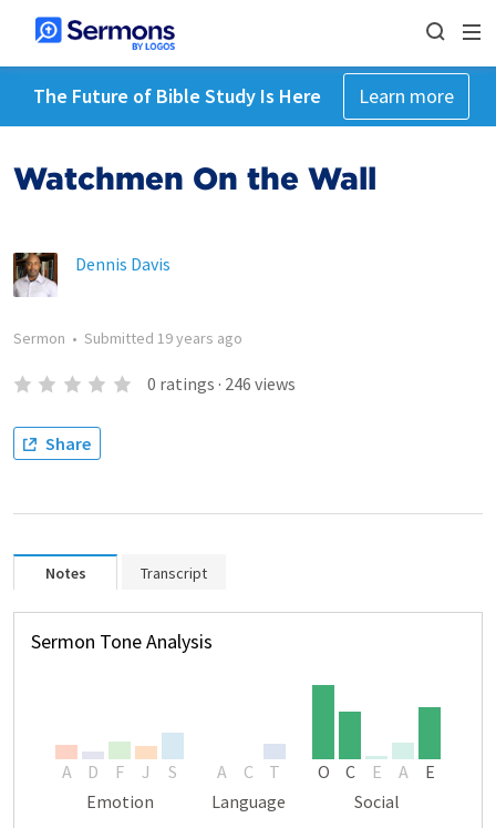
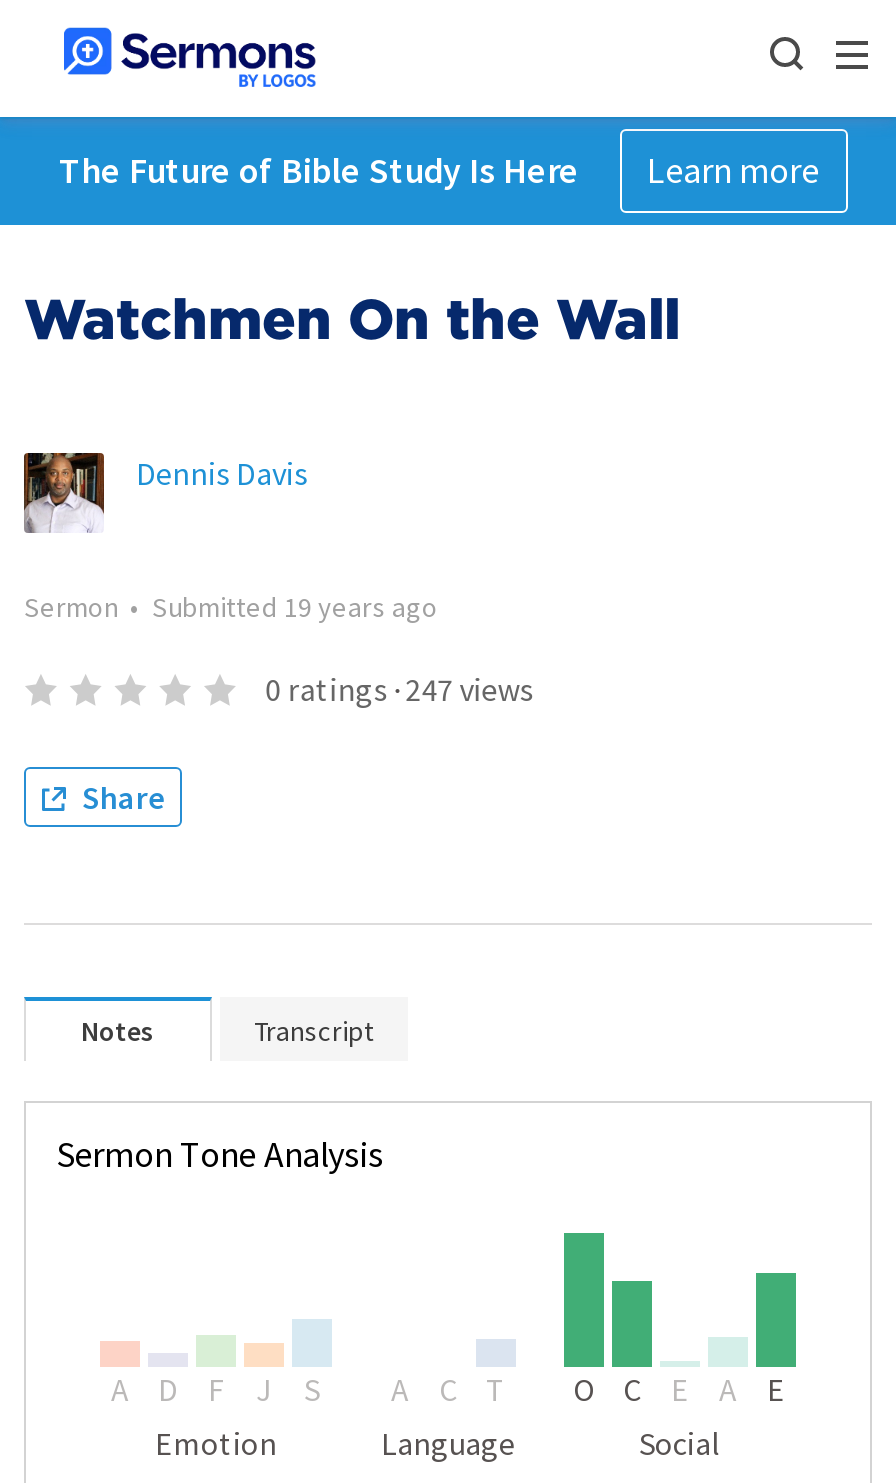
[147,372,295,395] 0 ratings · 246 views -> [265,669,533,709] 0 ratings · 247 views

